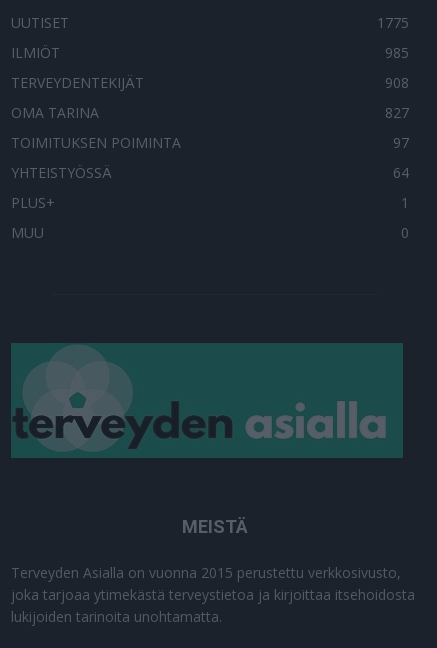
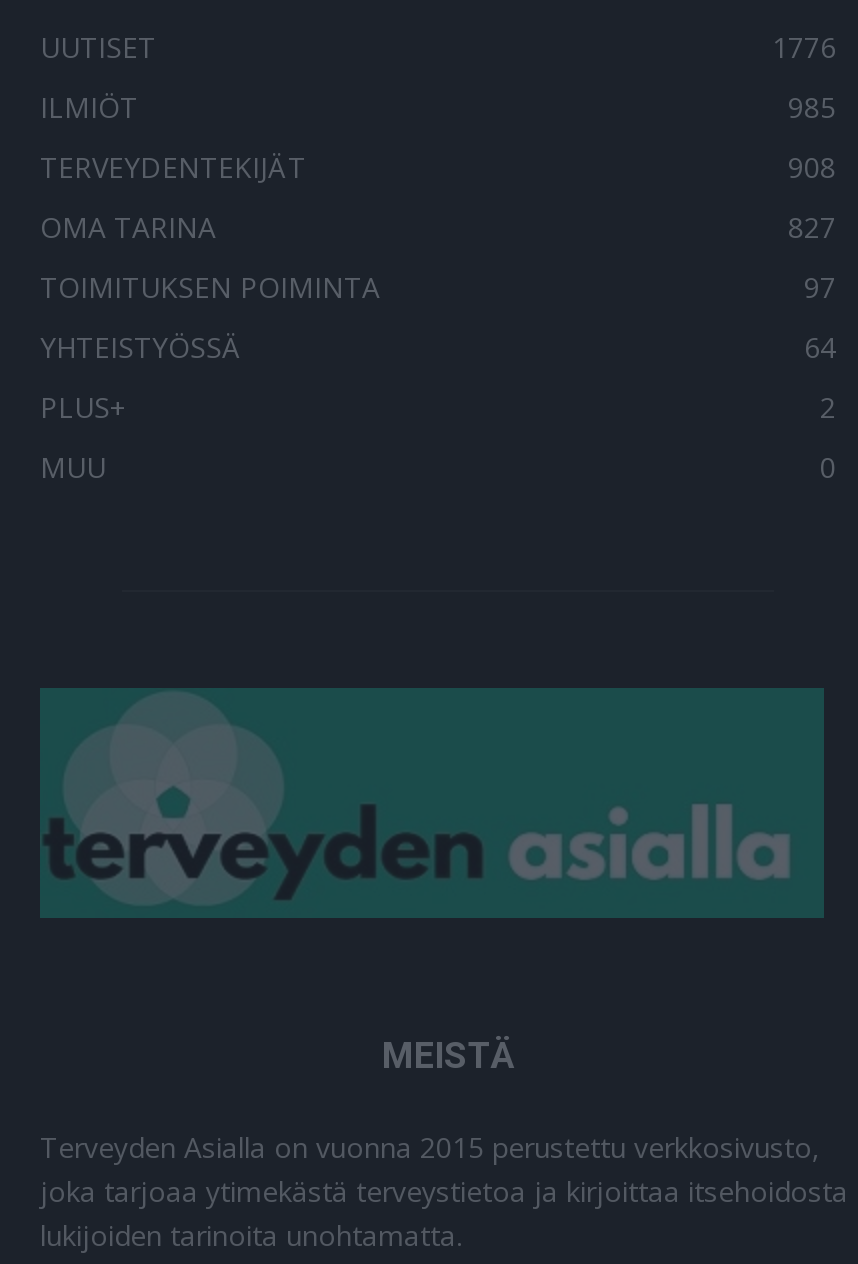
[377,13,409,32] 1775 -> [772,29,836,67] 1776
[401,193,409,212] 1 -> [820,389,836,427] 2

